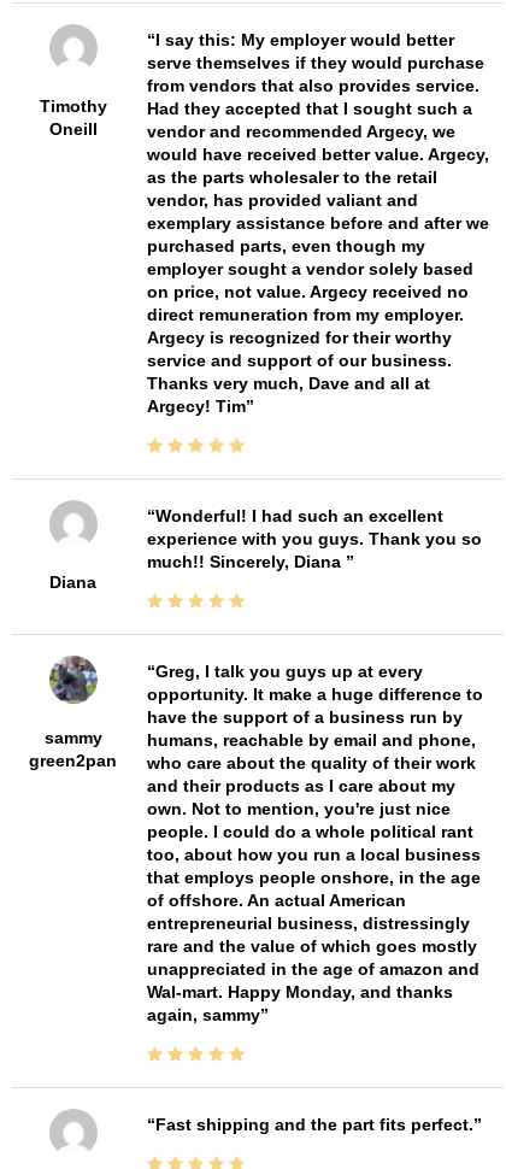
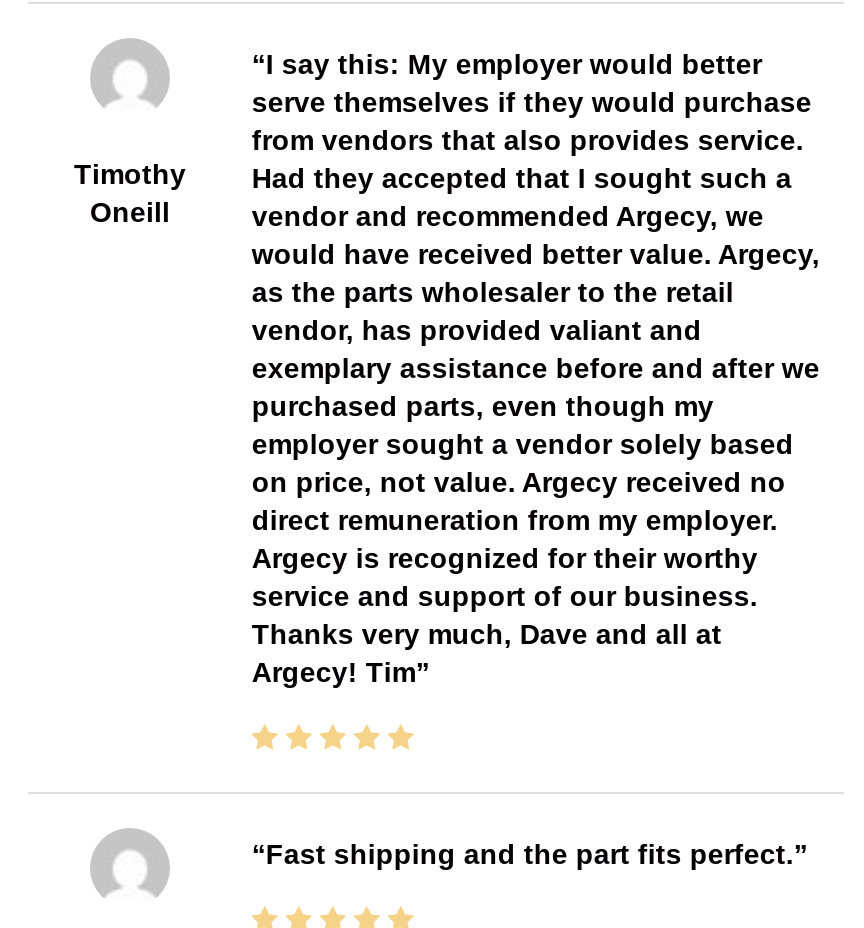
[147,506,482,571] Wonderful! I had such an excellent | experience with you guys. Thank you so | much!! Sincerely, Diana -> none
[50,572,97,591] Diana -> none
[30,654,117,770] [image] | sammy | green2pan -> none
[147,661,483,1024] Greg, I talk you guys up at every | opportunity. It make a huge difference to | have the support of a business run by | humans, reachable by email and phone, | who care about the quality of their work | and their products as I care about my | own. Not to mention, you're just nice | people. I could do a whole political rant | too, about how you run a local business | that employs people onshore, in the age | of offshore. An actual American | entrepreneurial business, distressingly | rare and the value of which goes mostly | unappreciated in the age of amazon and | Wal-mart. Happy Monday, and thanks | again, sammy -> none

